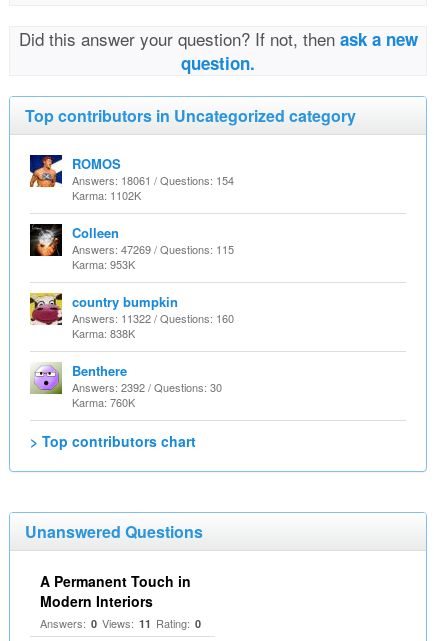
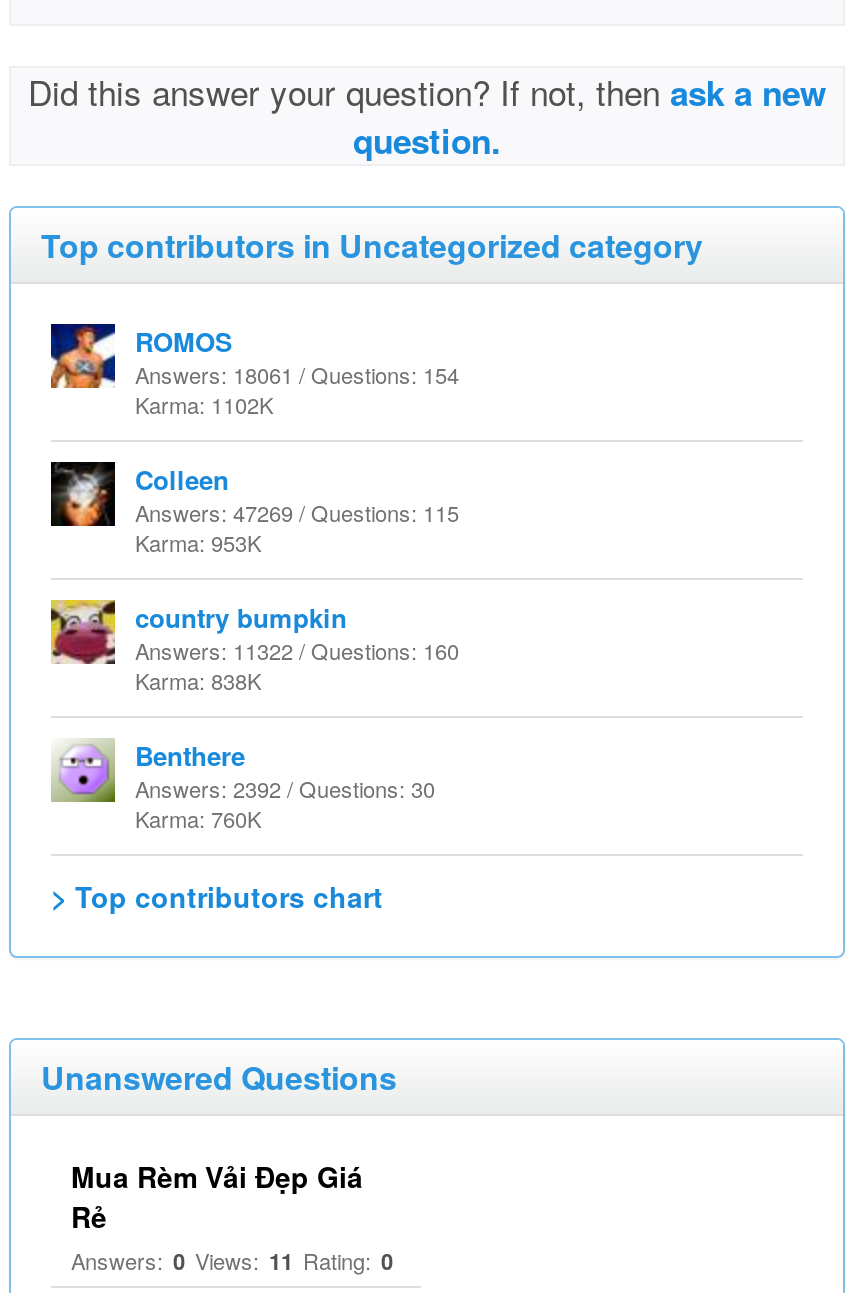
[40,571,191,611] A Permanent Touch in | Modern Interiors -> [71,1156,363,1236] Mua Rèm Vải Đẹp Giá | Rẻ

